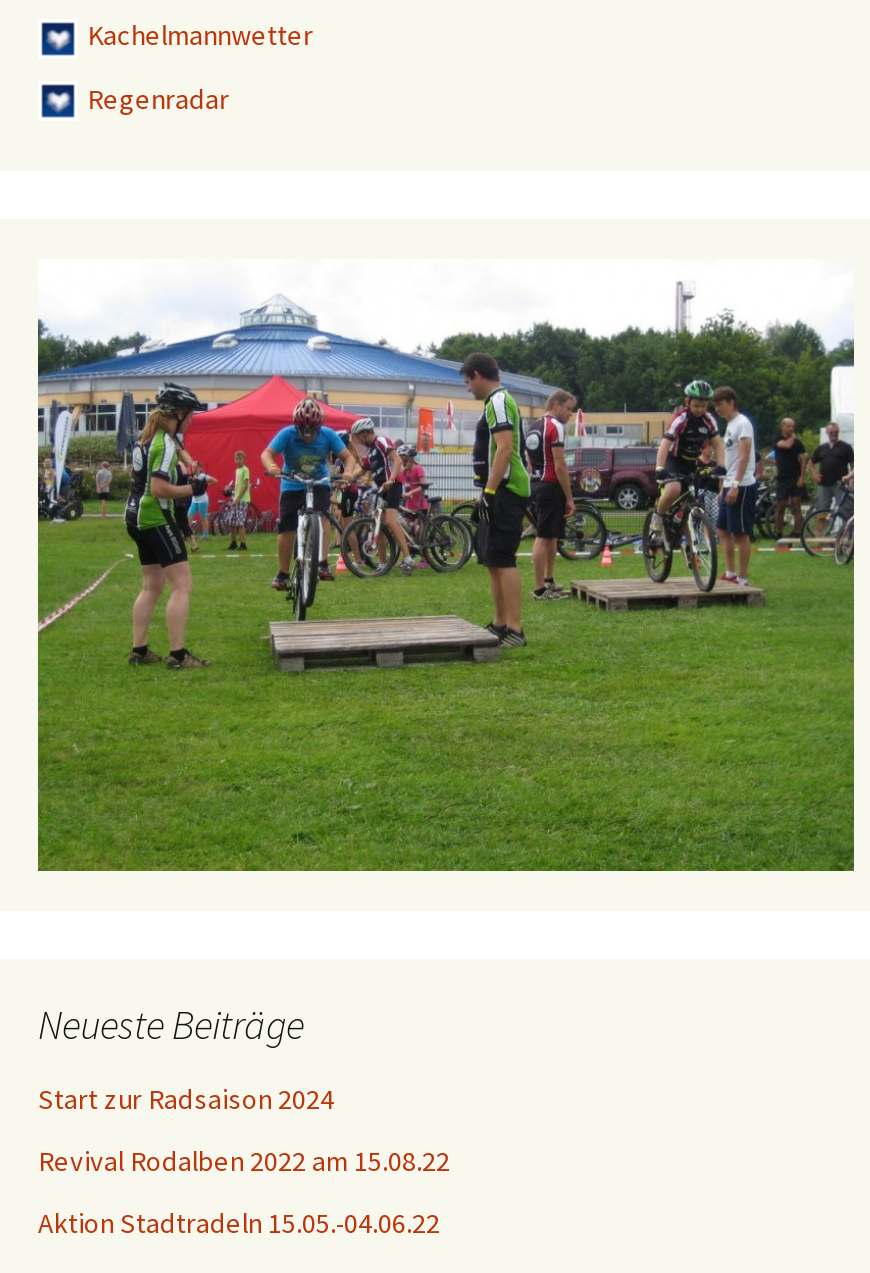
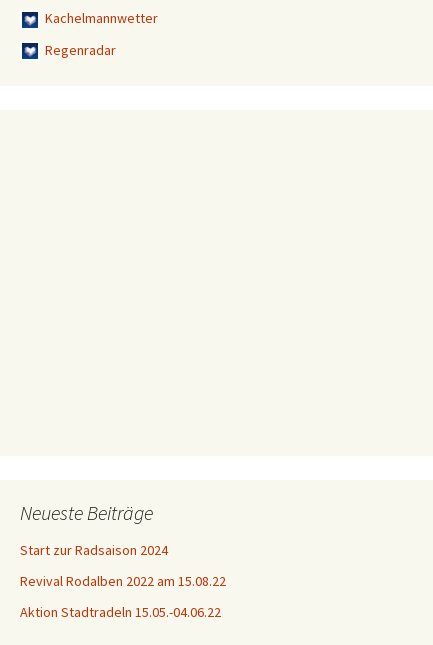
[36,281,856,873] [image] -> none

